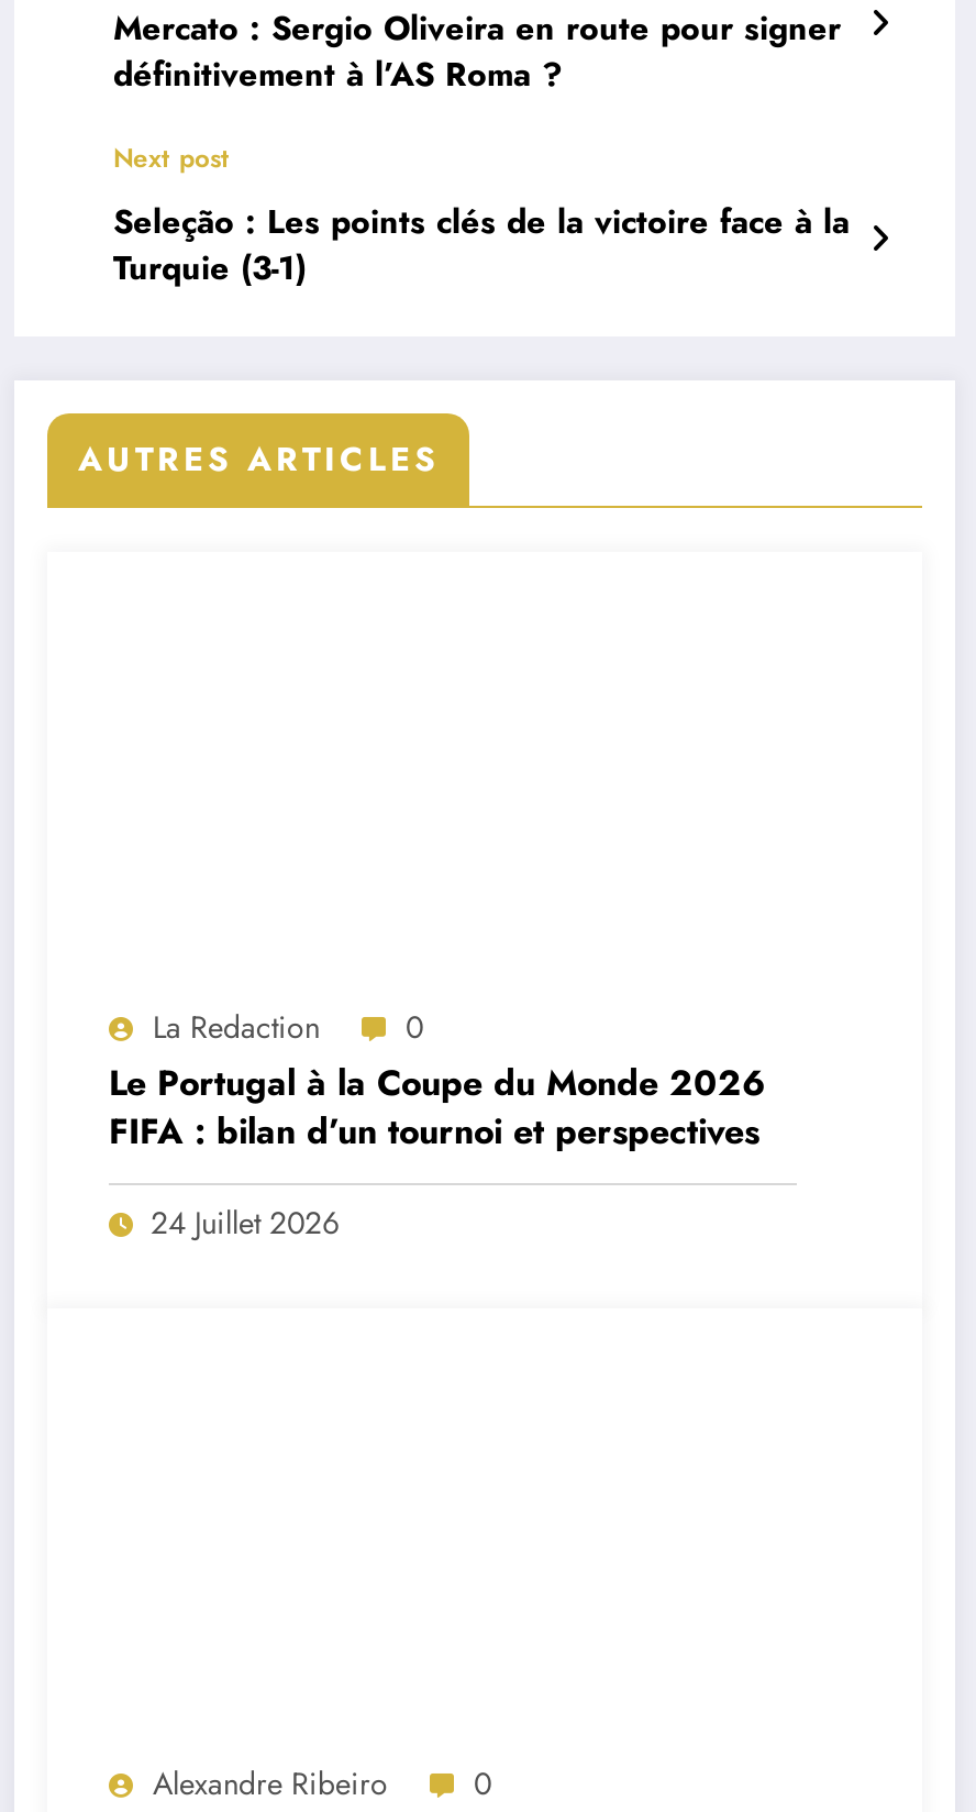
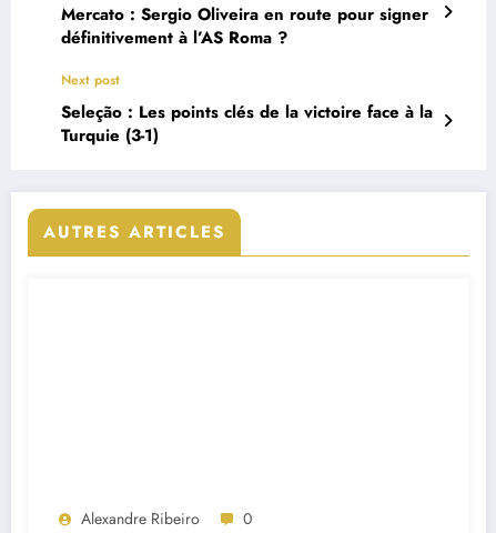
[109,1006,766,1246] La Redaction | 0 | Le Portugal à la Coupe du Monde 2026 | FIFA : bilan d’un tournoi et perspectives | 24 Juillet 2026 -> none

